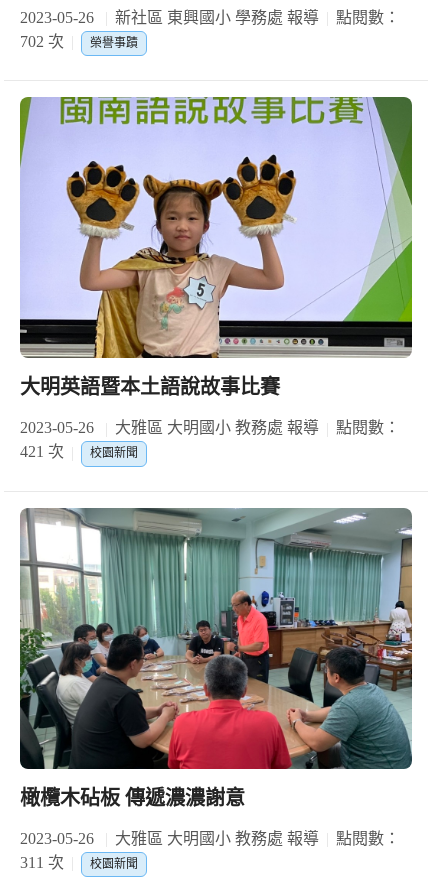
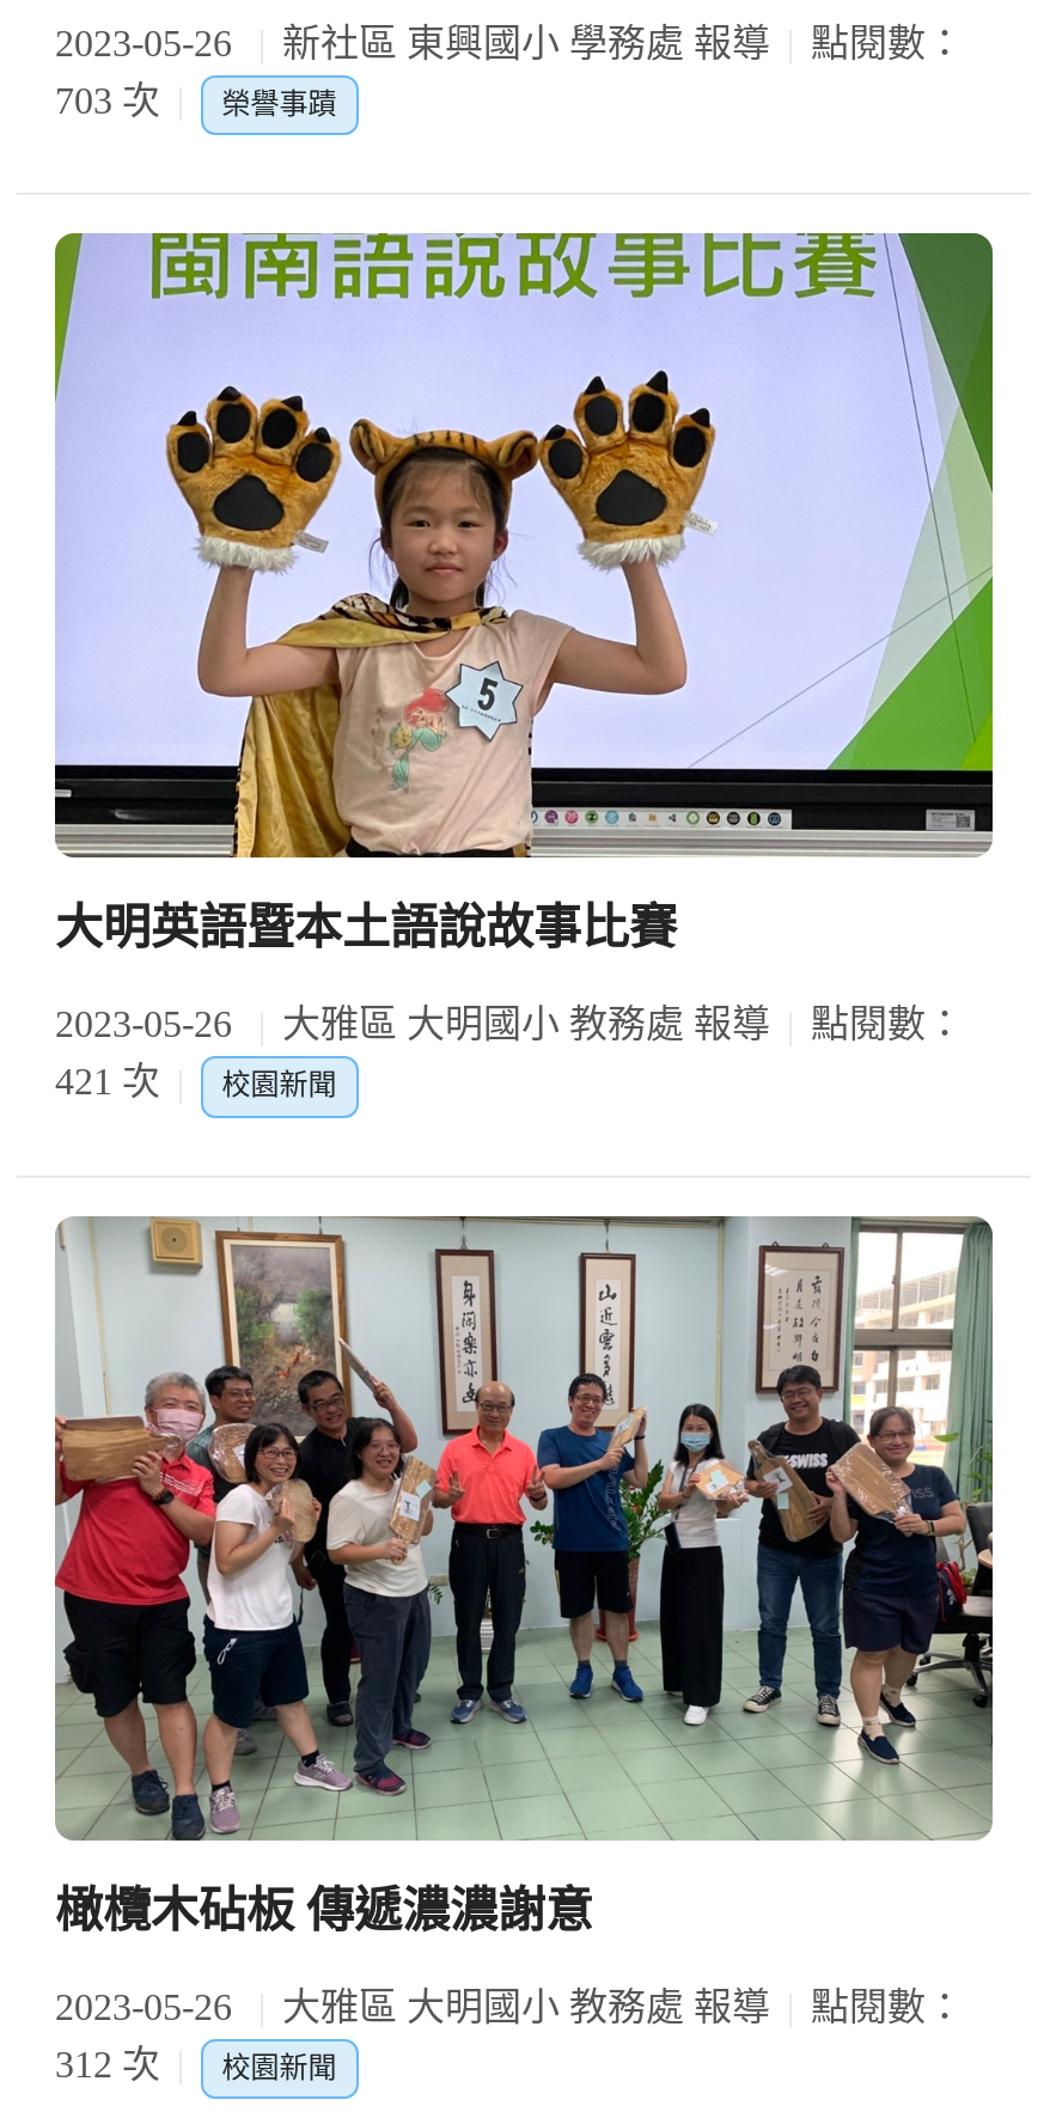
[20,33,138,50] 702 次 榮譽事蹟 -> [55,80,337,121] 703 次 榮譽事蹟
[19,508,413,770] [image] -> [53,1216,995,1841] [image]
[20,854,138,871] 311 次 校園新聞 -> [55,2044,337,2084] 312 次 校園新聞

